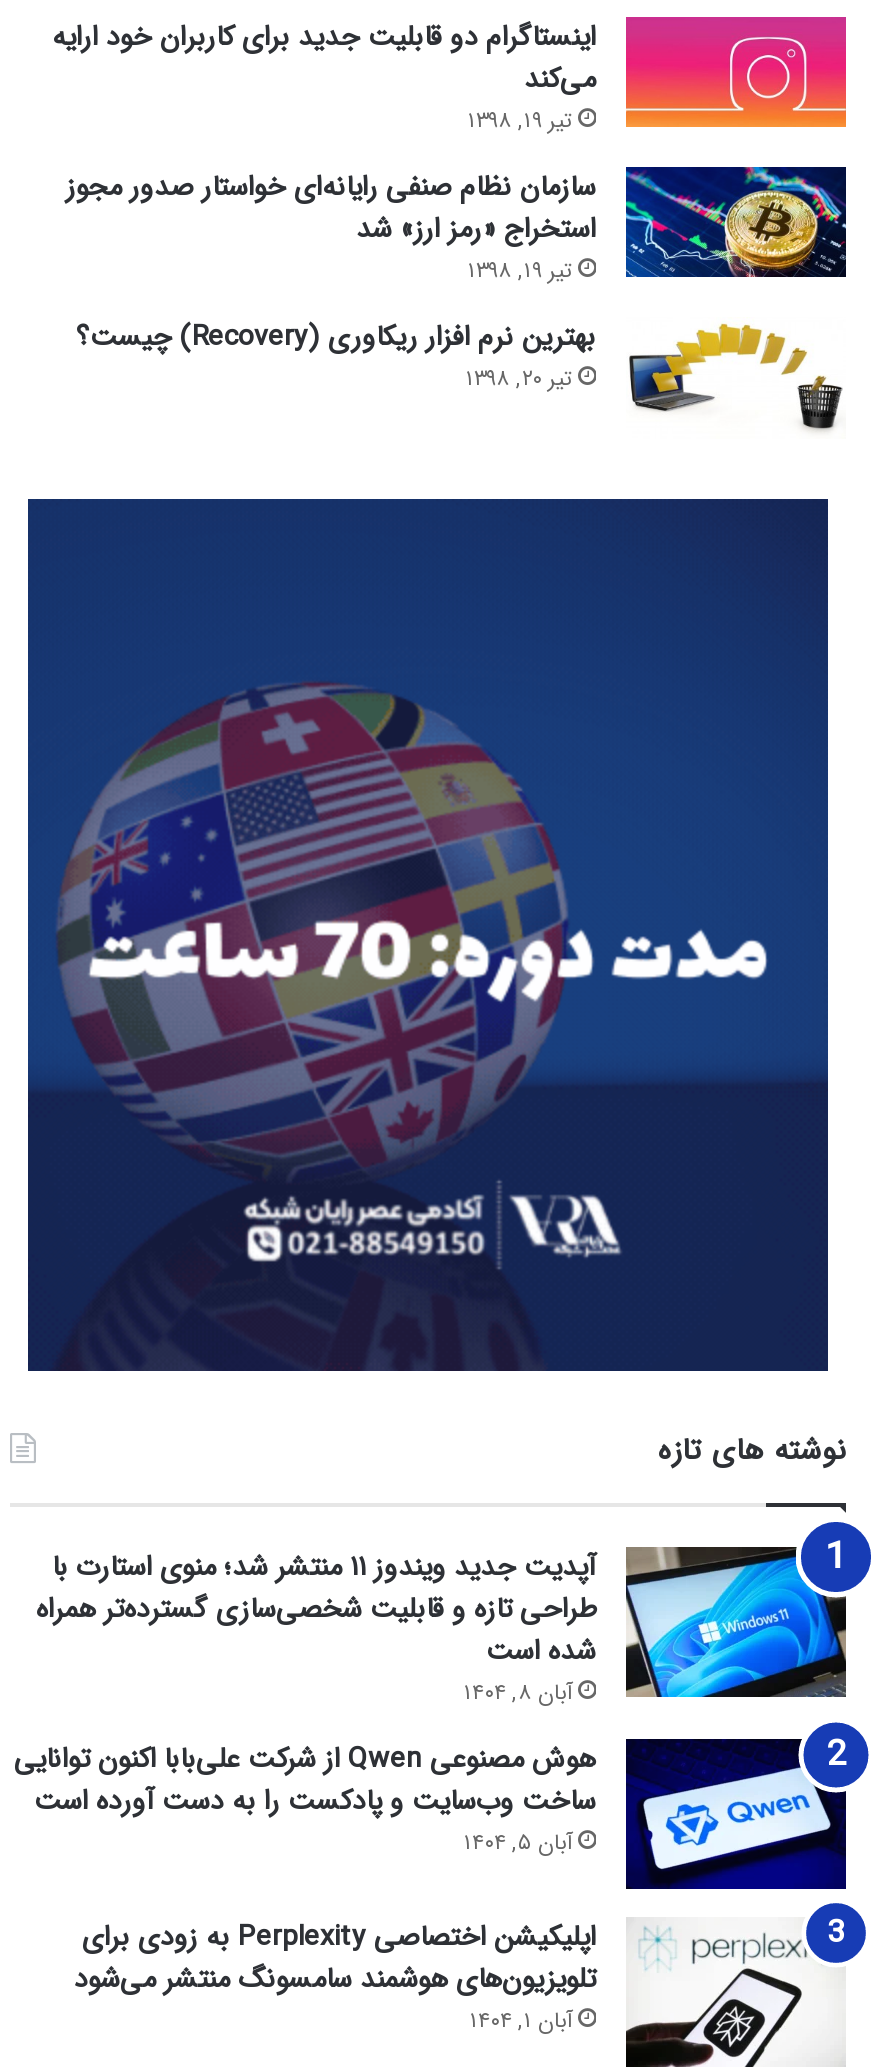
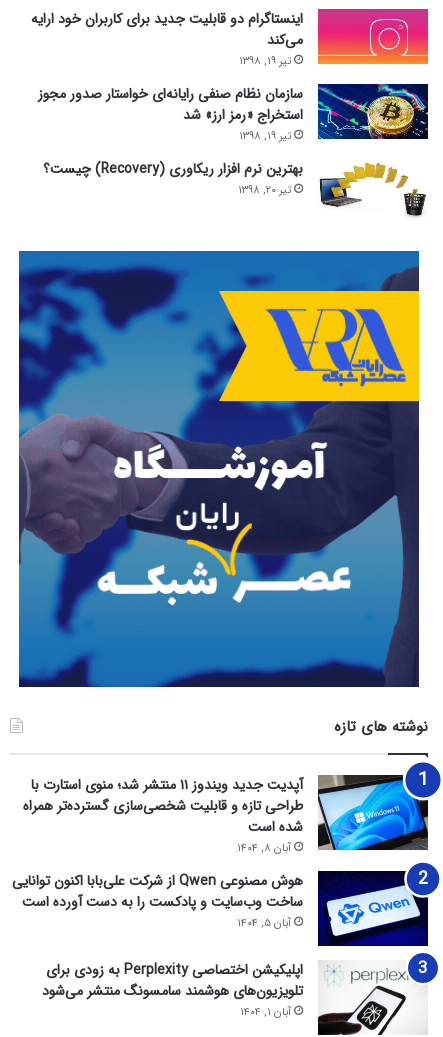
[28,498,830,1372] [image] -> [18,251,420,688] [image]

